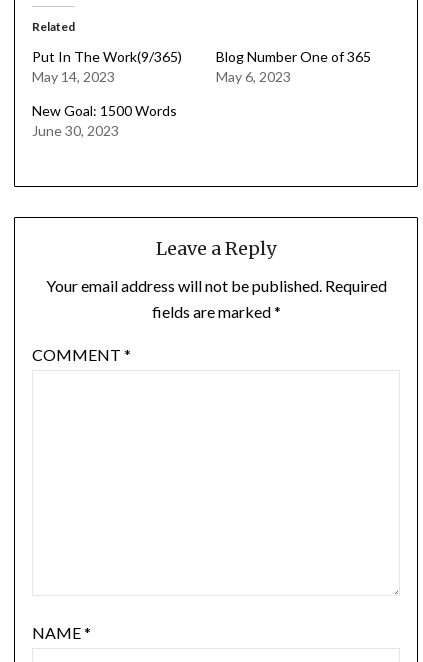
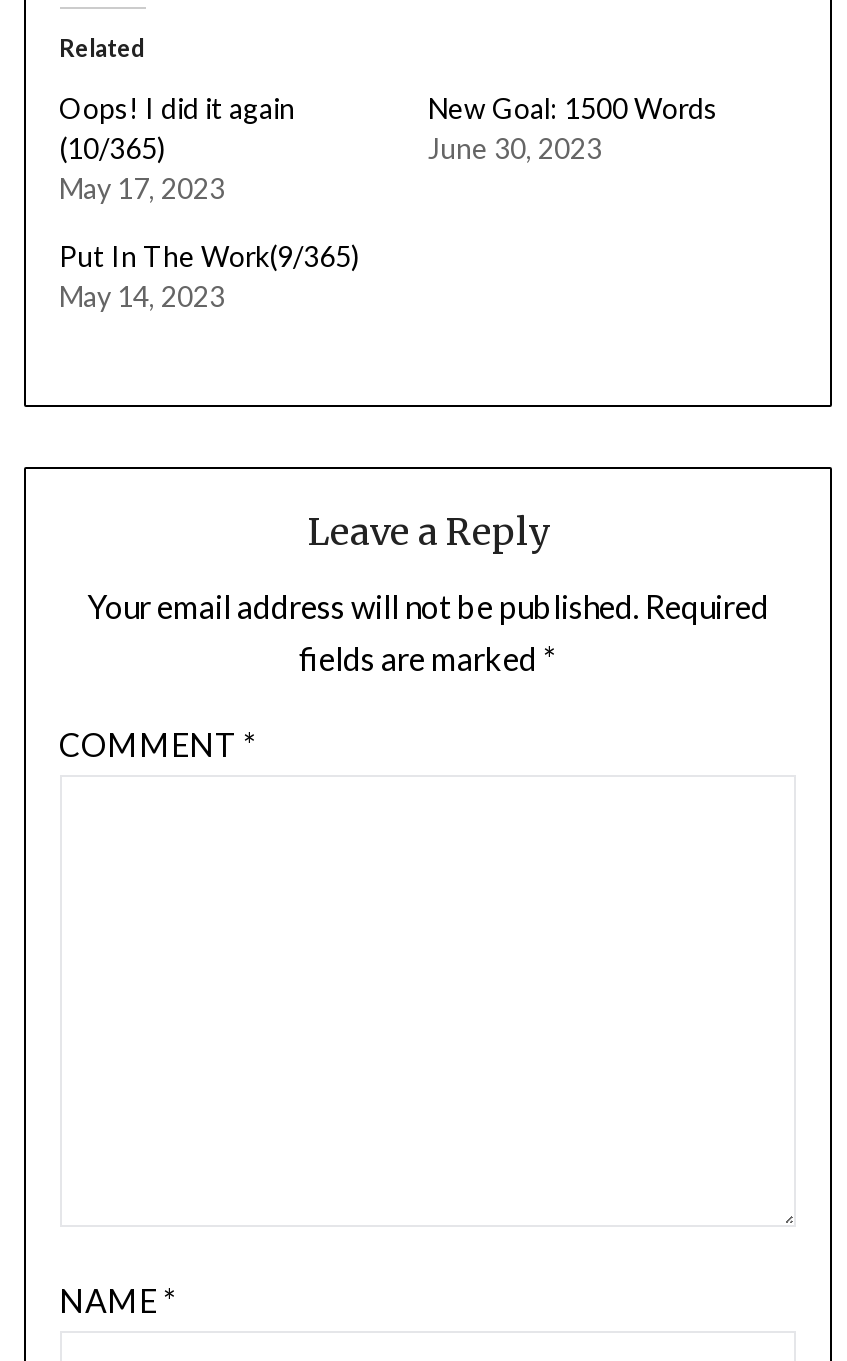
none -> [59,92,295,206] Oops! I did it again | (10/365) | May 17, 2023
moved [31,48,181,85] -> [59,240,359,314]: Put In The Work(9/365) | May 14, 2023
[216,48,371,85] Blog Number One of 365 | May 6, 2023 -> none
moved [31,102,176,139] -> [428,92,718,166]: New Goal: 1500 Words | June 30, 2023

